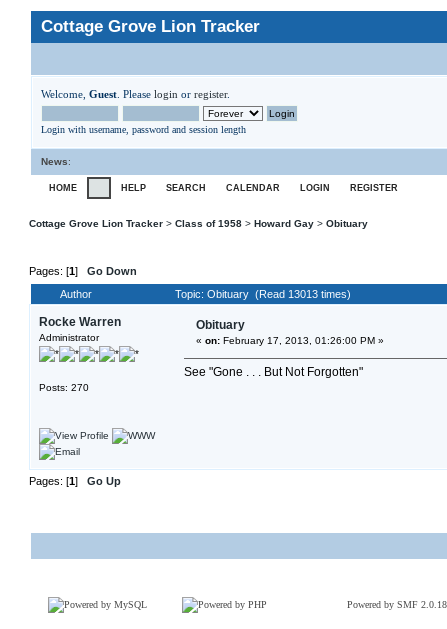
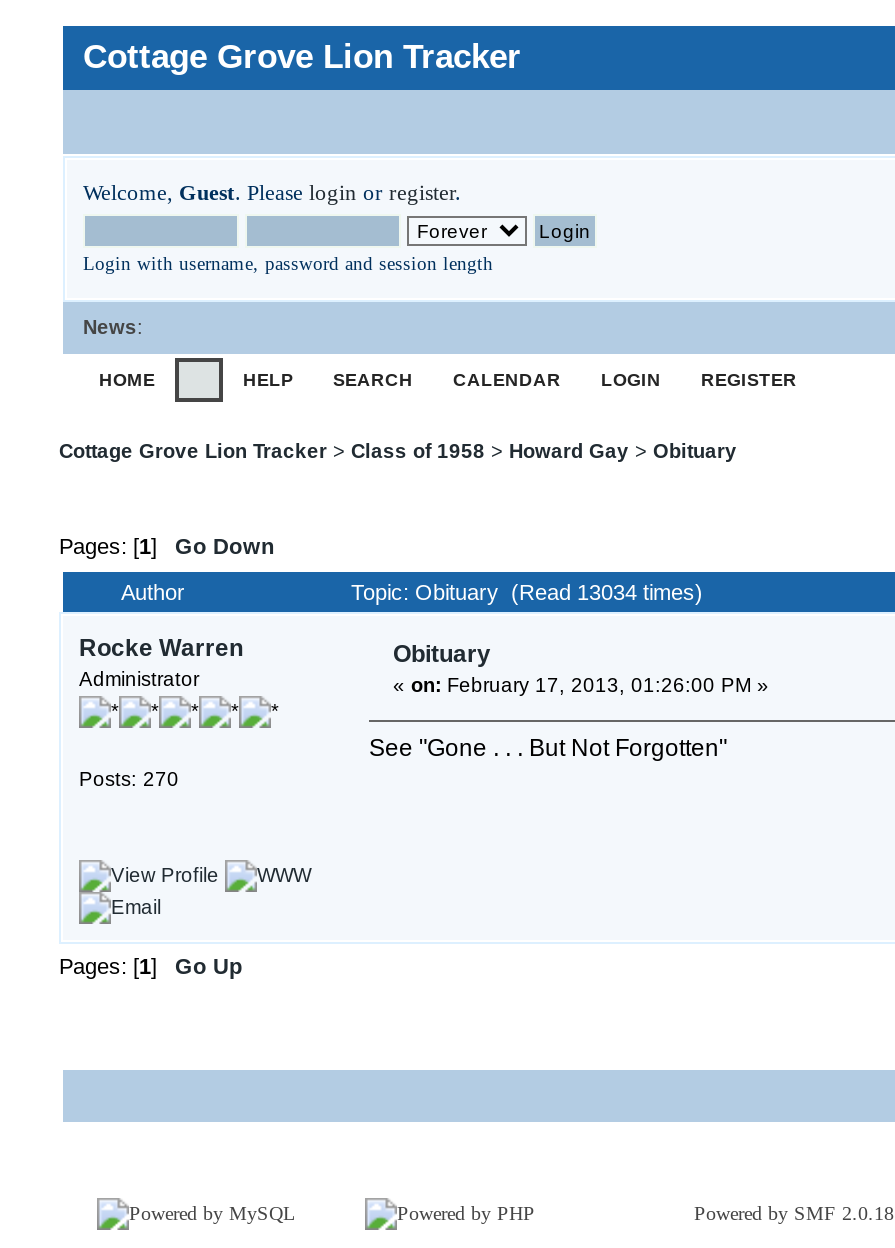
[175,288,351,300] Topic: Obituary (Read 13013 times) -> [351,581,703,605] Topic: Obituary (Read 13034 times)

